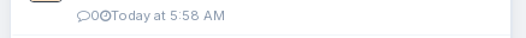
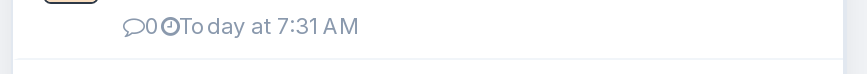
[90,7,225,24] 0 Today at 5:58 AM -> [145,12,359,40] 0 Today at 7:31 AM

